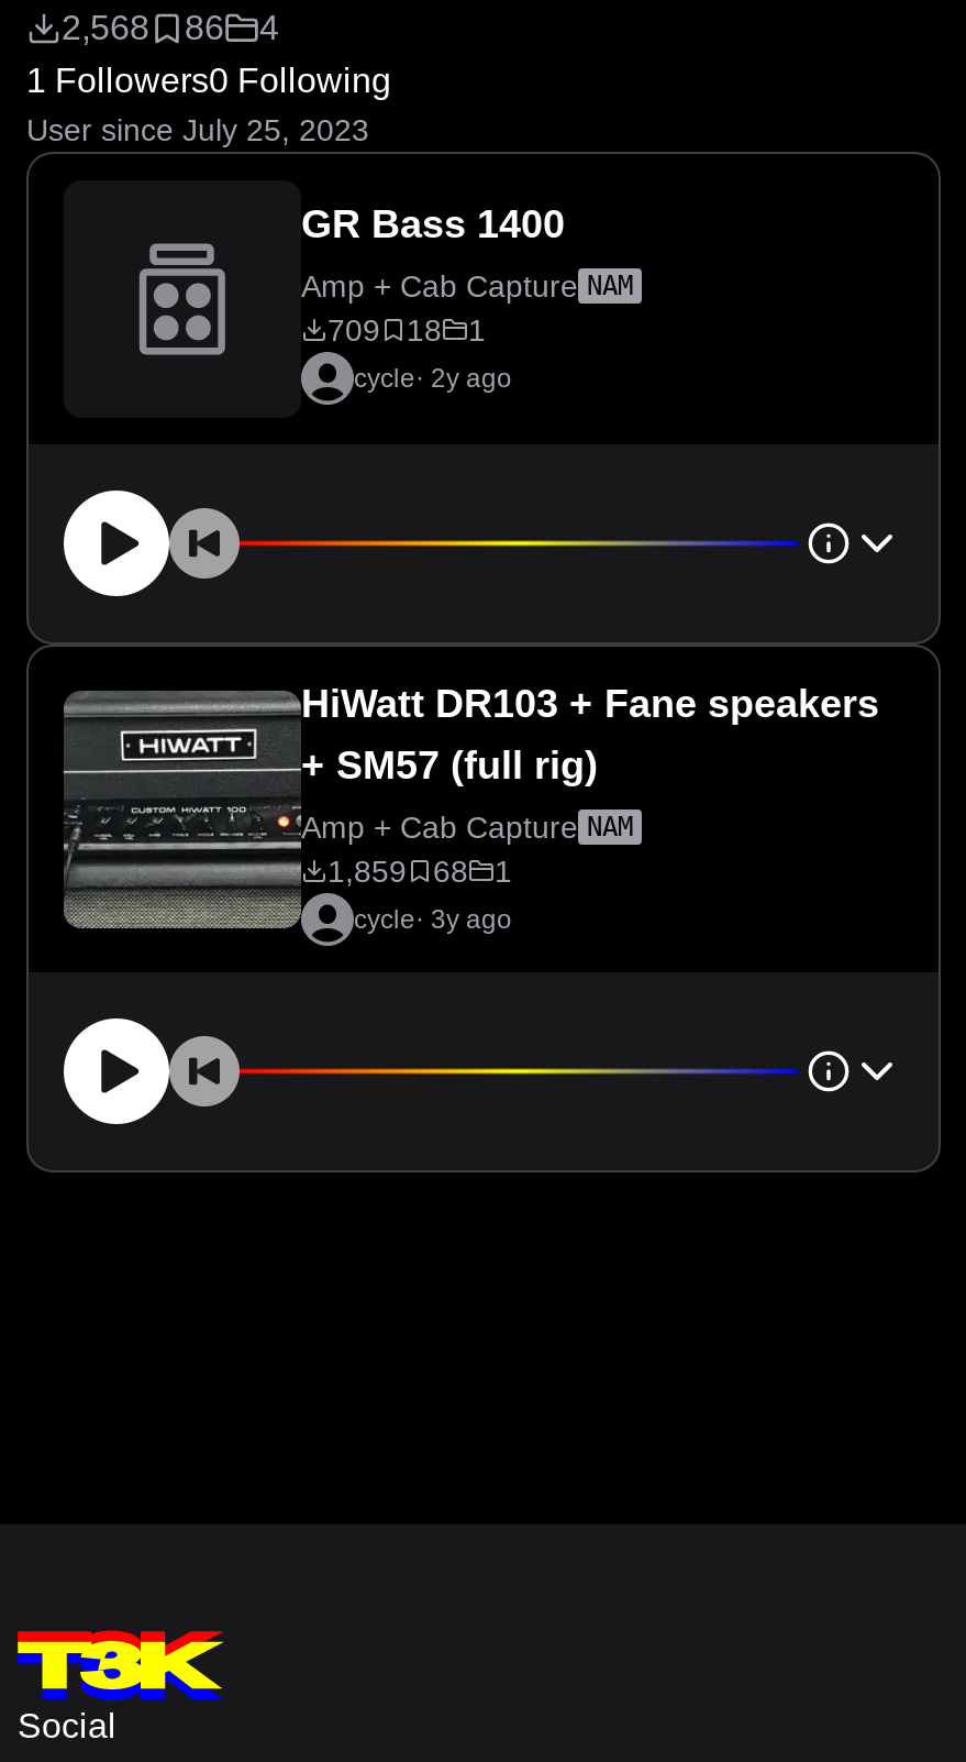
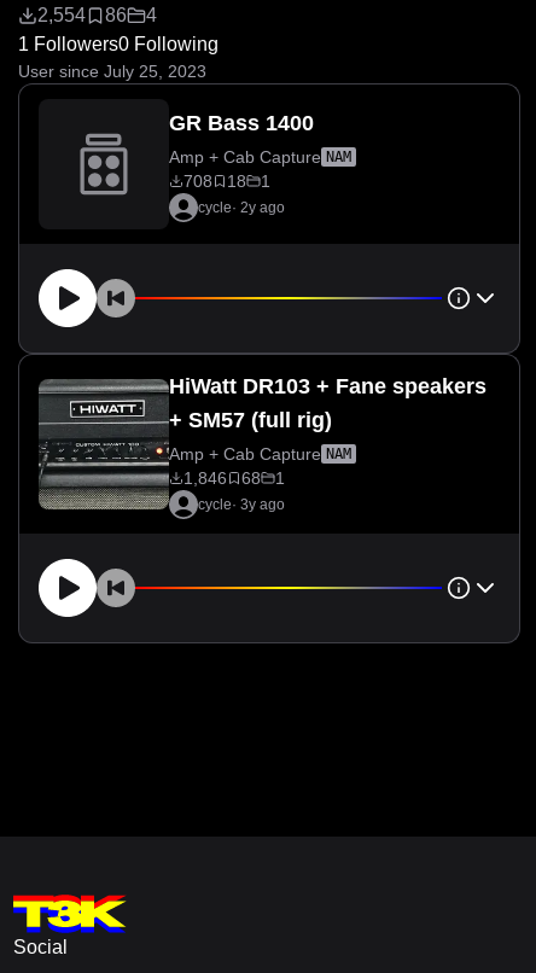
[62,9,279,46] 2,568 86 4 -> [37,5,157,25] 2,554 86 4
[327,312,486,348] 709 18 1 -> [183,171,270,191] 708 18 1
[327,854,512,889] 1,859 68 1 -> [183,468,285,488] 1,846 68 1

